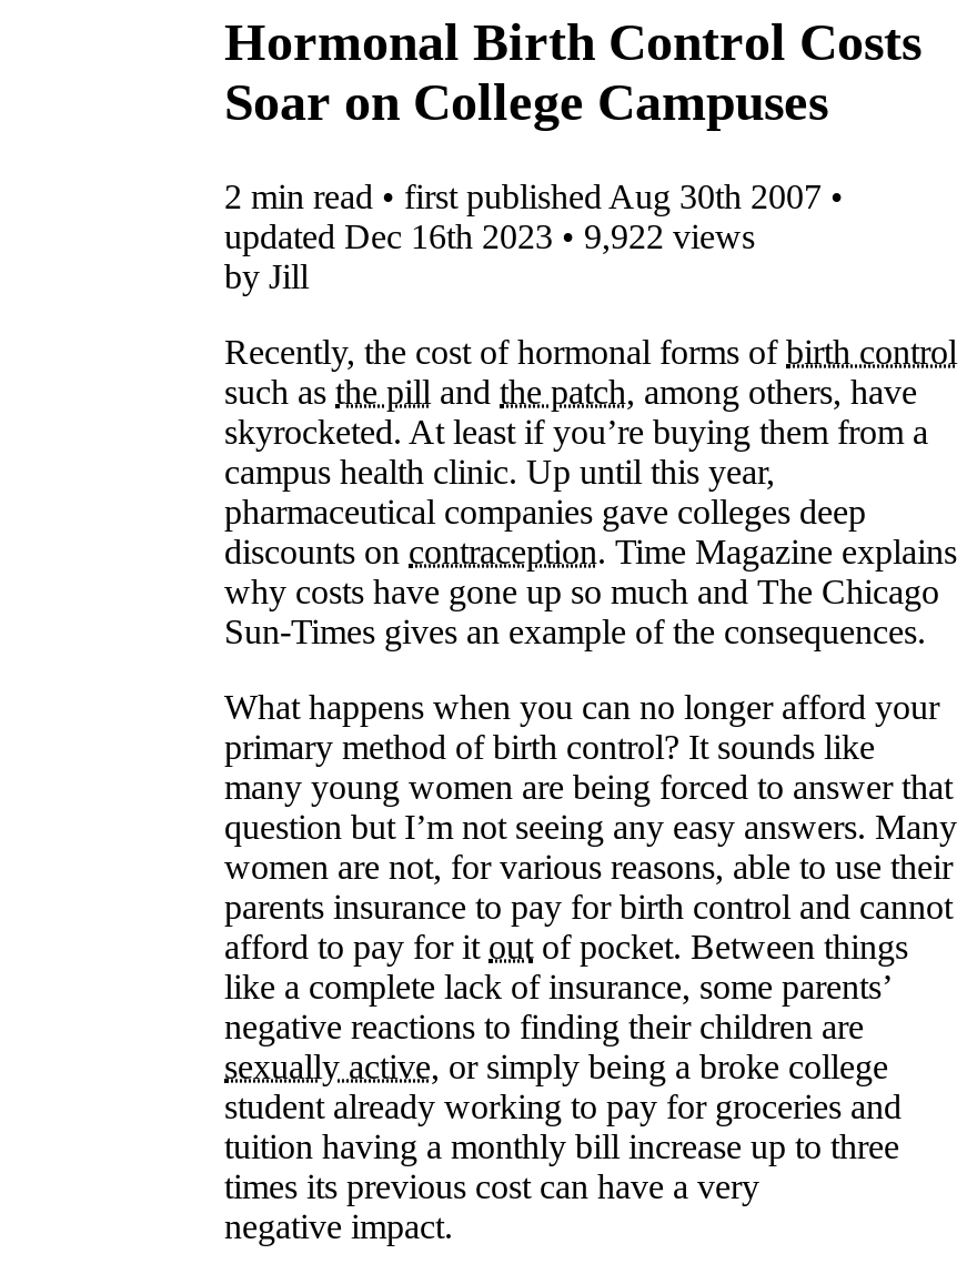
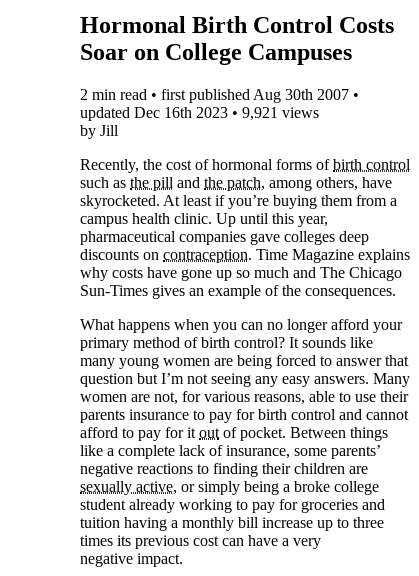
[224,218,755,255] updated Dec 16th 2023 • 9,922 views -> [80,104,319,121] updated Dec 16th 2023 • 9,921 views

